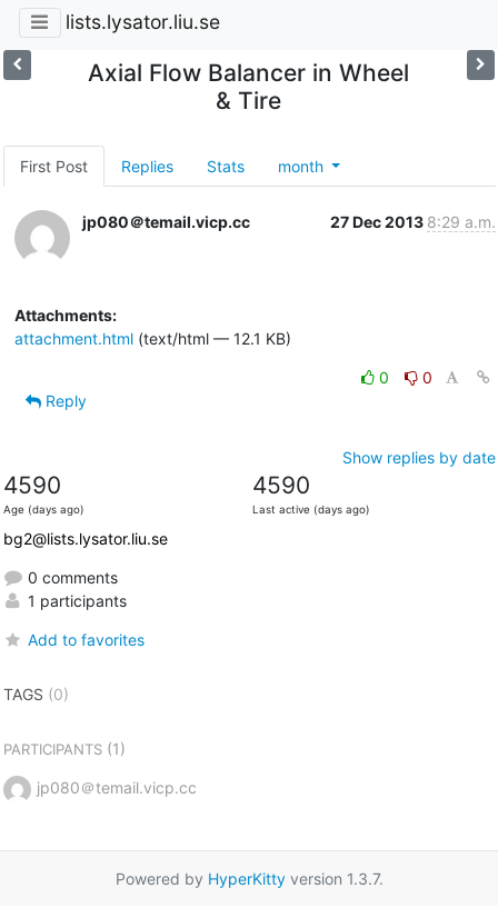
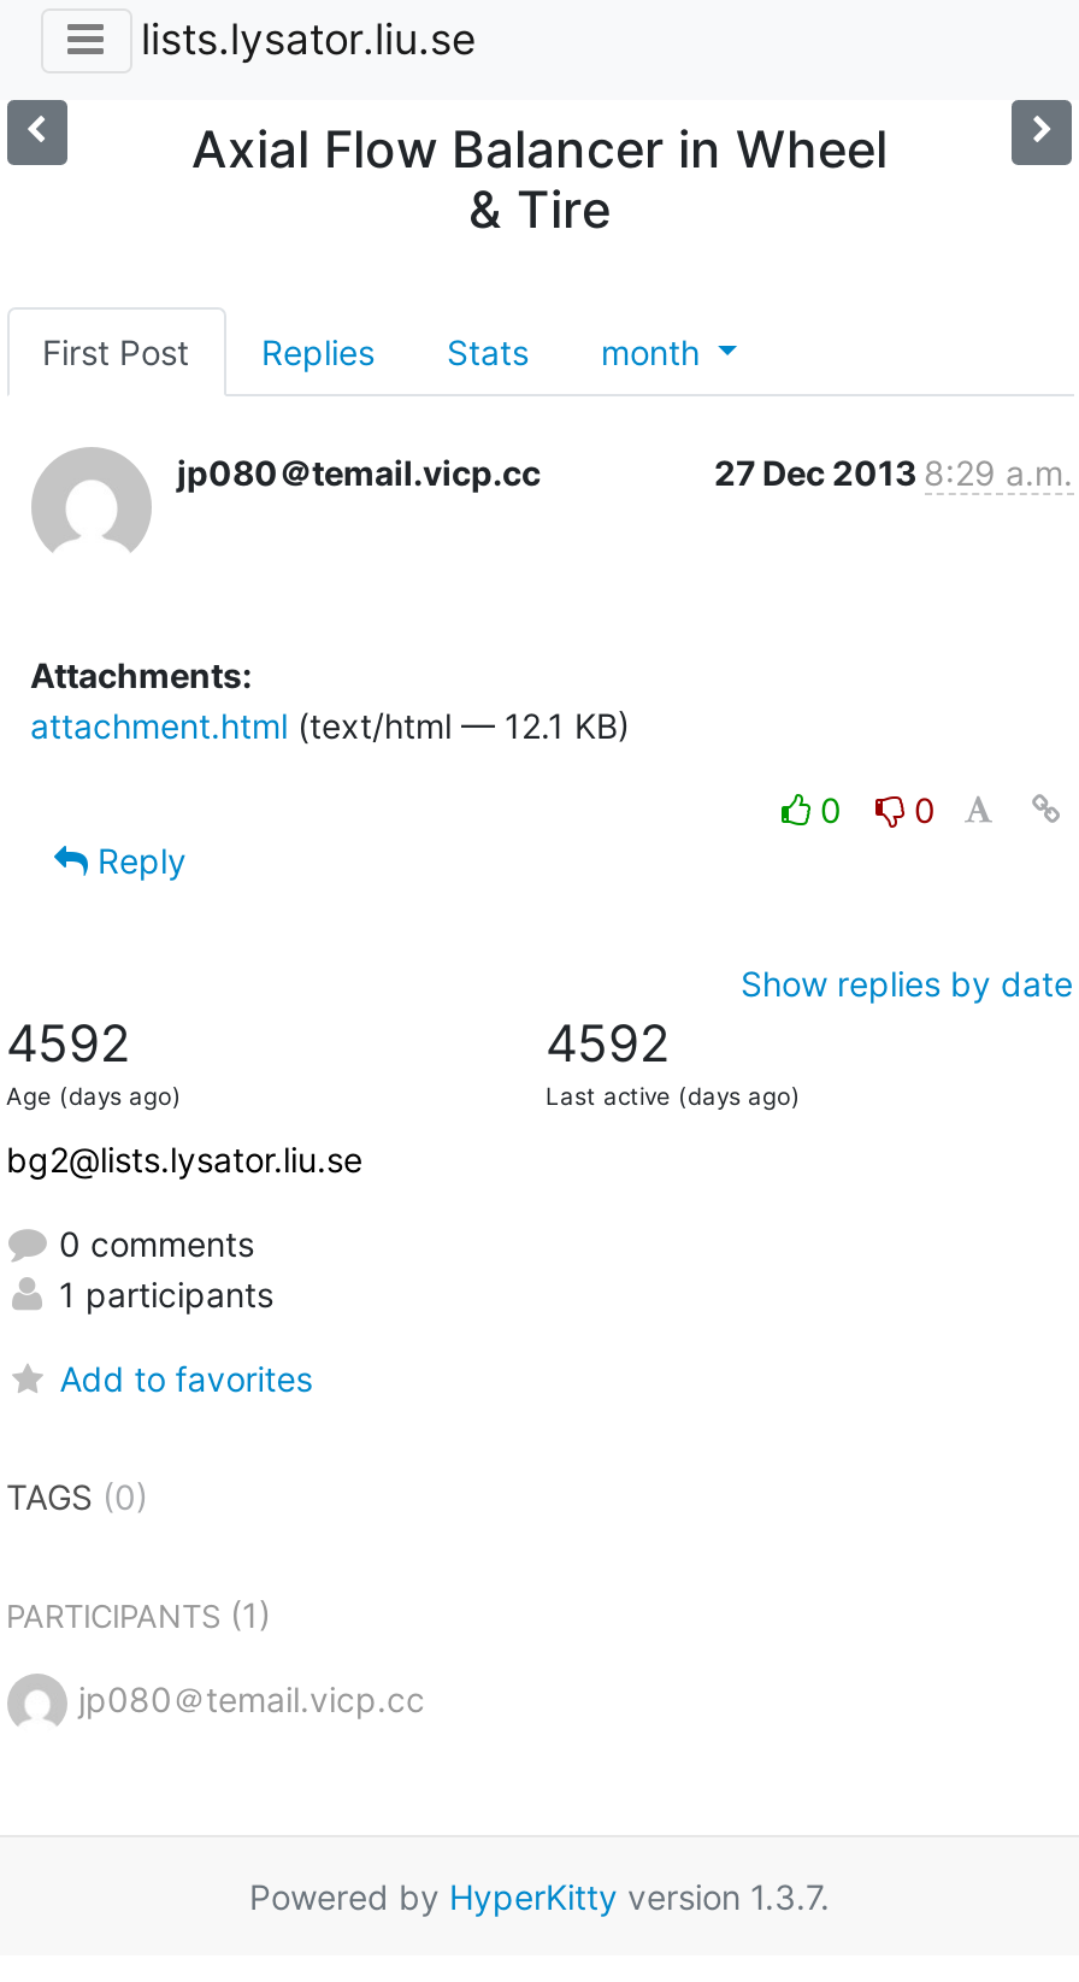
[3,471,61,499] 4590 -> [6,1013,131,1073] 4592
[252,471,310,499] 4590 -> [546,1013,671,1073] 4592

